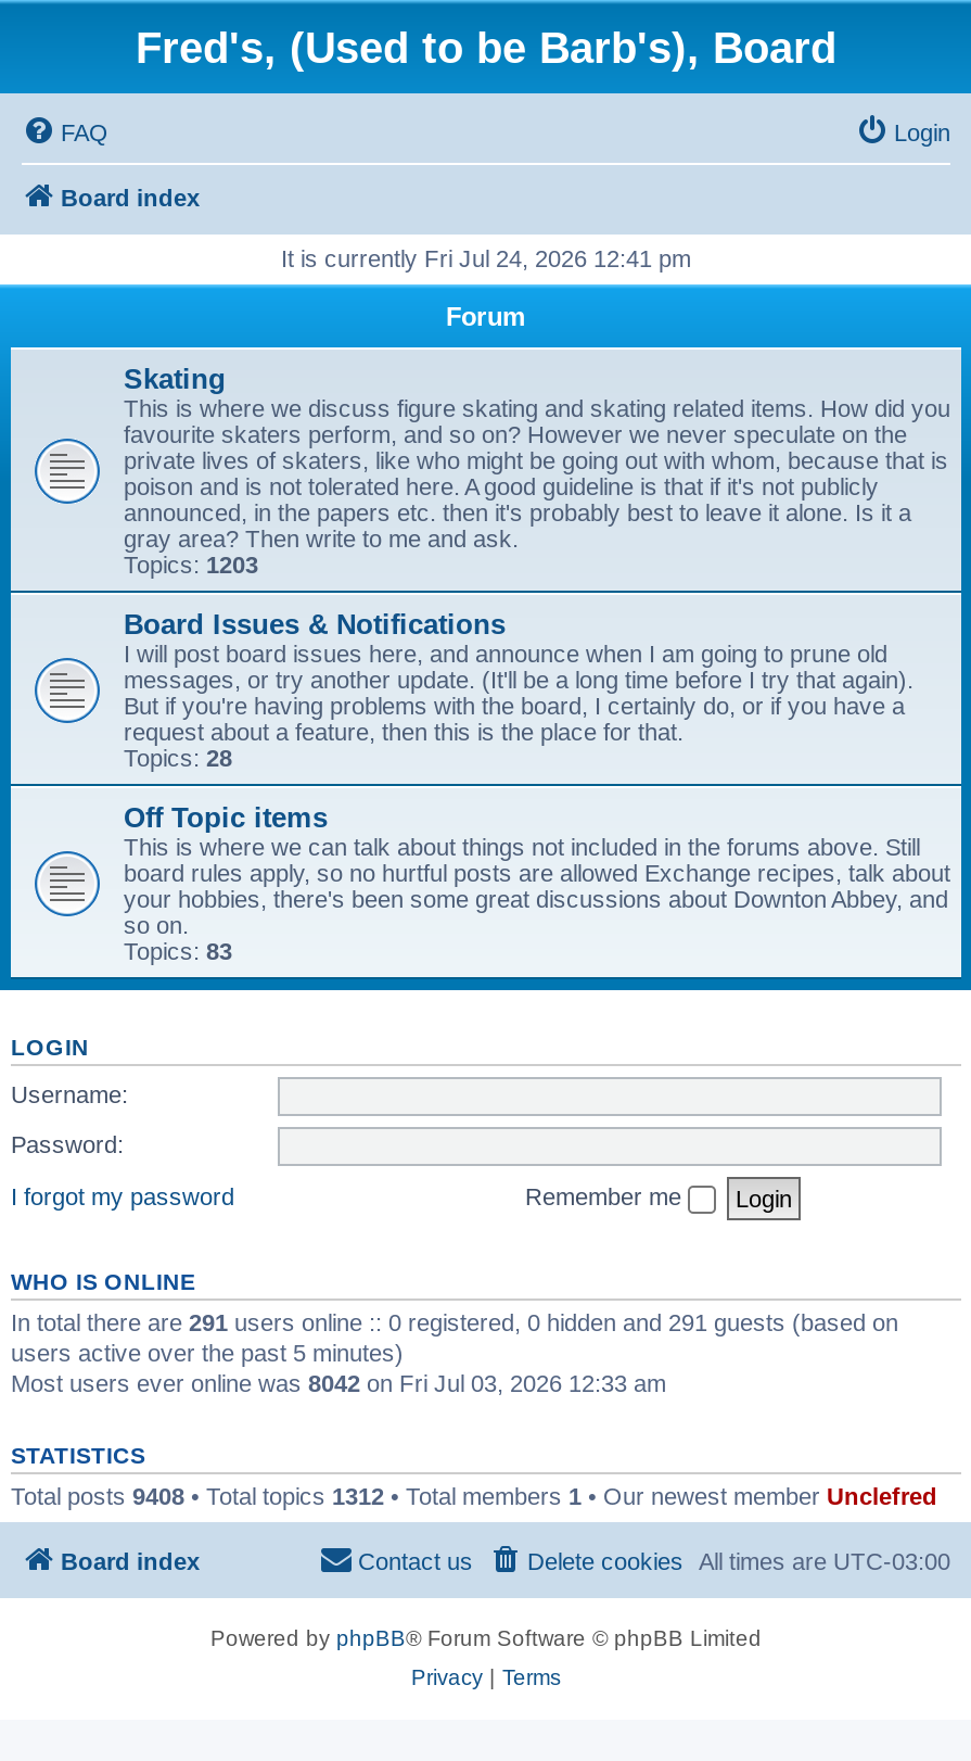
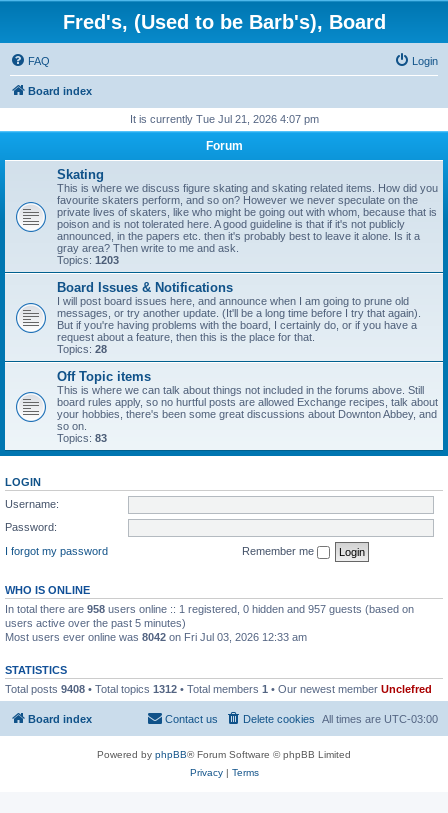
[281,245,691,271] It is currently Fri Jul 24, 2026 12:41 pm -> [129,113,318,125] It is currently Tue Jul 21, 2026 4:07 pm
[11,1308,898,1334] In total there are 291 users online :: 0 registered, 0 hidden and 291 guests (based on -> [5,602,414,614] In total there are 958 users online :: 1 registered, 0 hidden and 957 guests (based on

